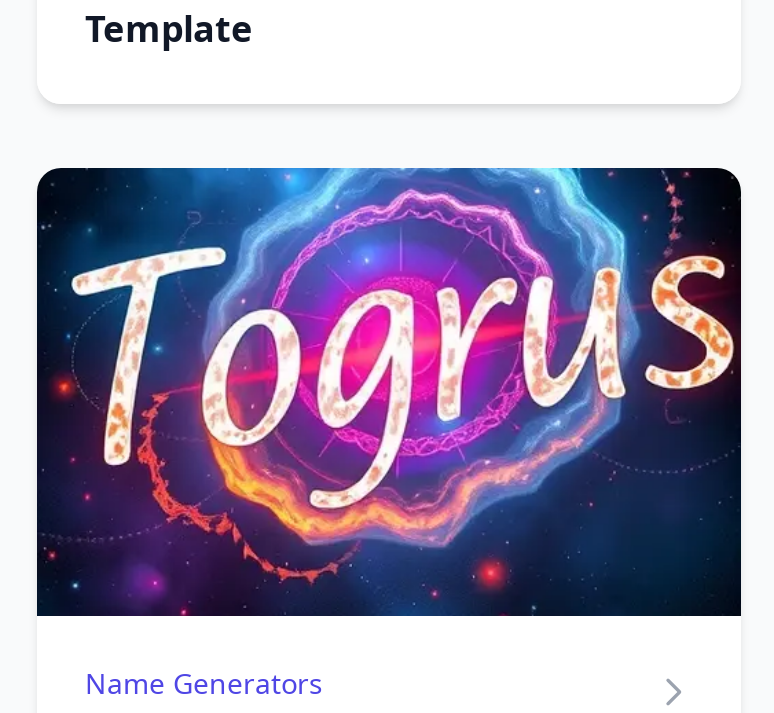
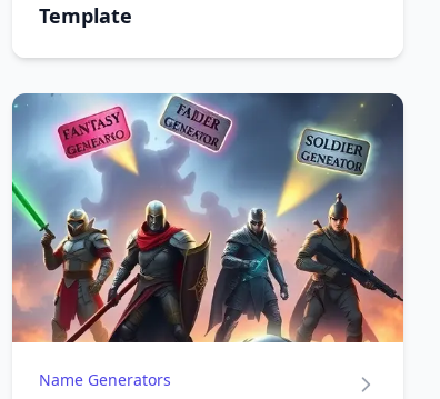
[35,166,743,618] [image] -> [11,92,404,343] [image]

